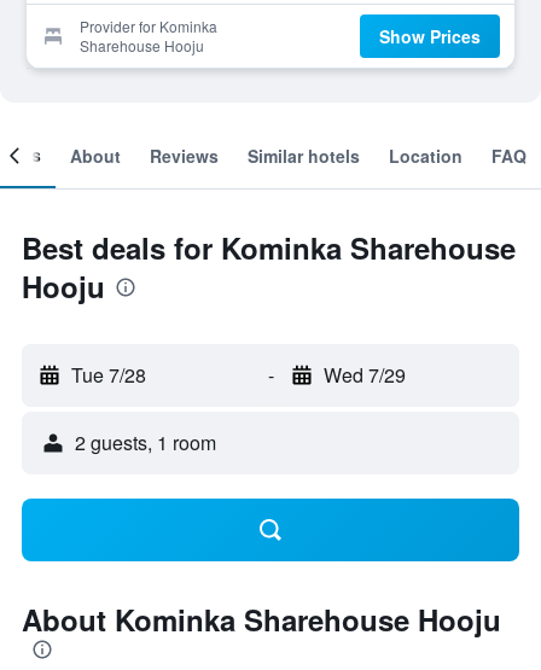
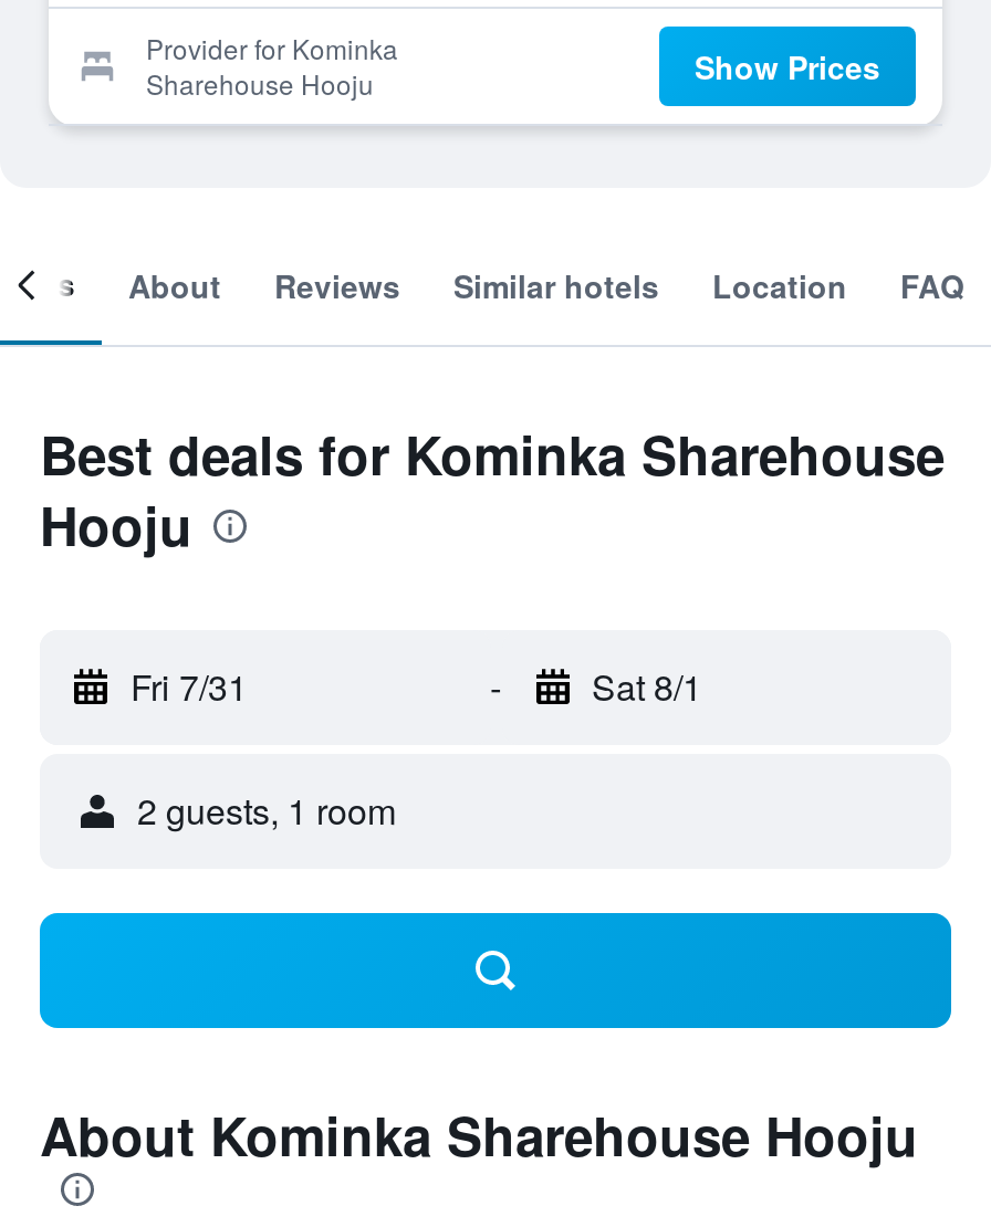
[71,361,146,389] Tue 7/28 -> [131,661,248,712] Fri 7/31
[323,361,405,389] Wed 7/29 -> [592,661,702,712] Sat 8/1

